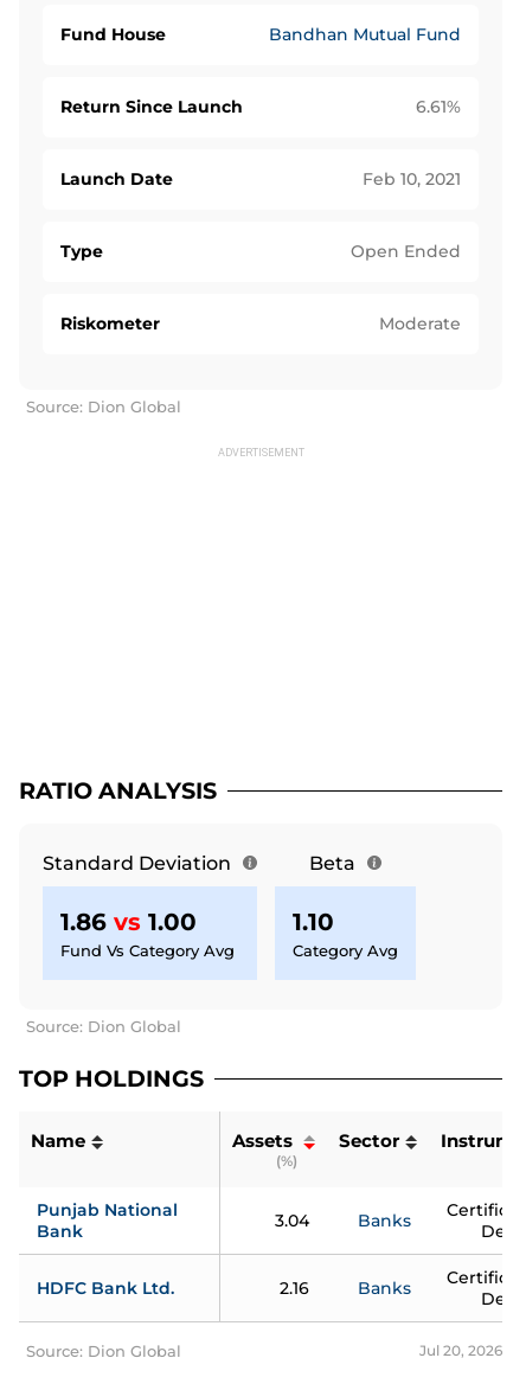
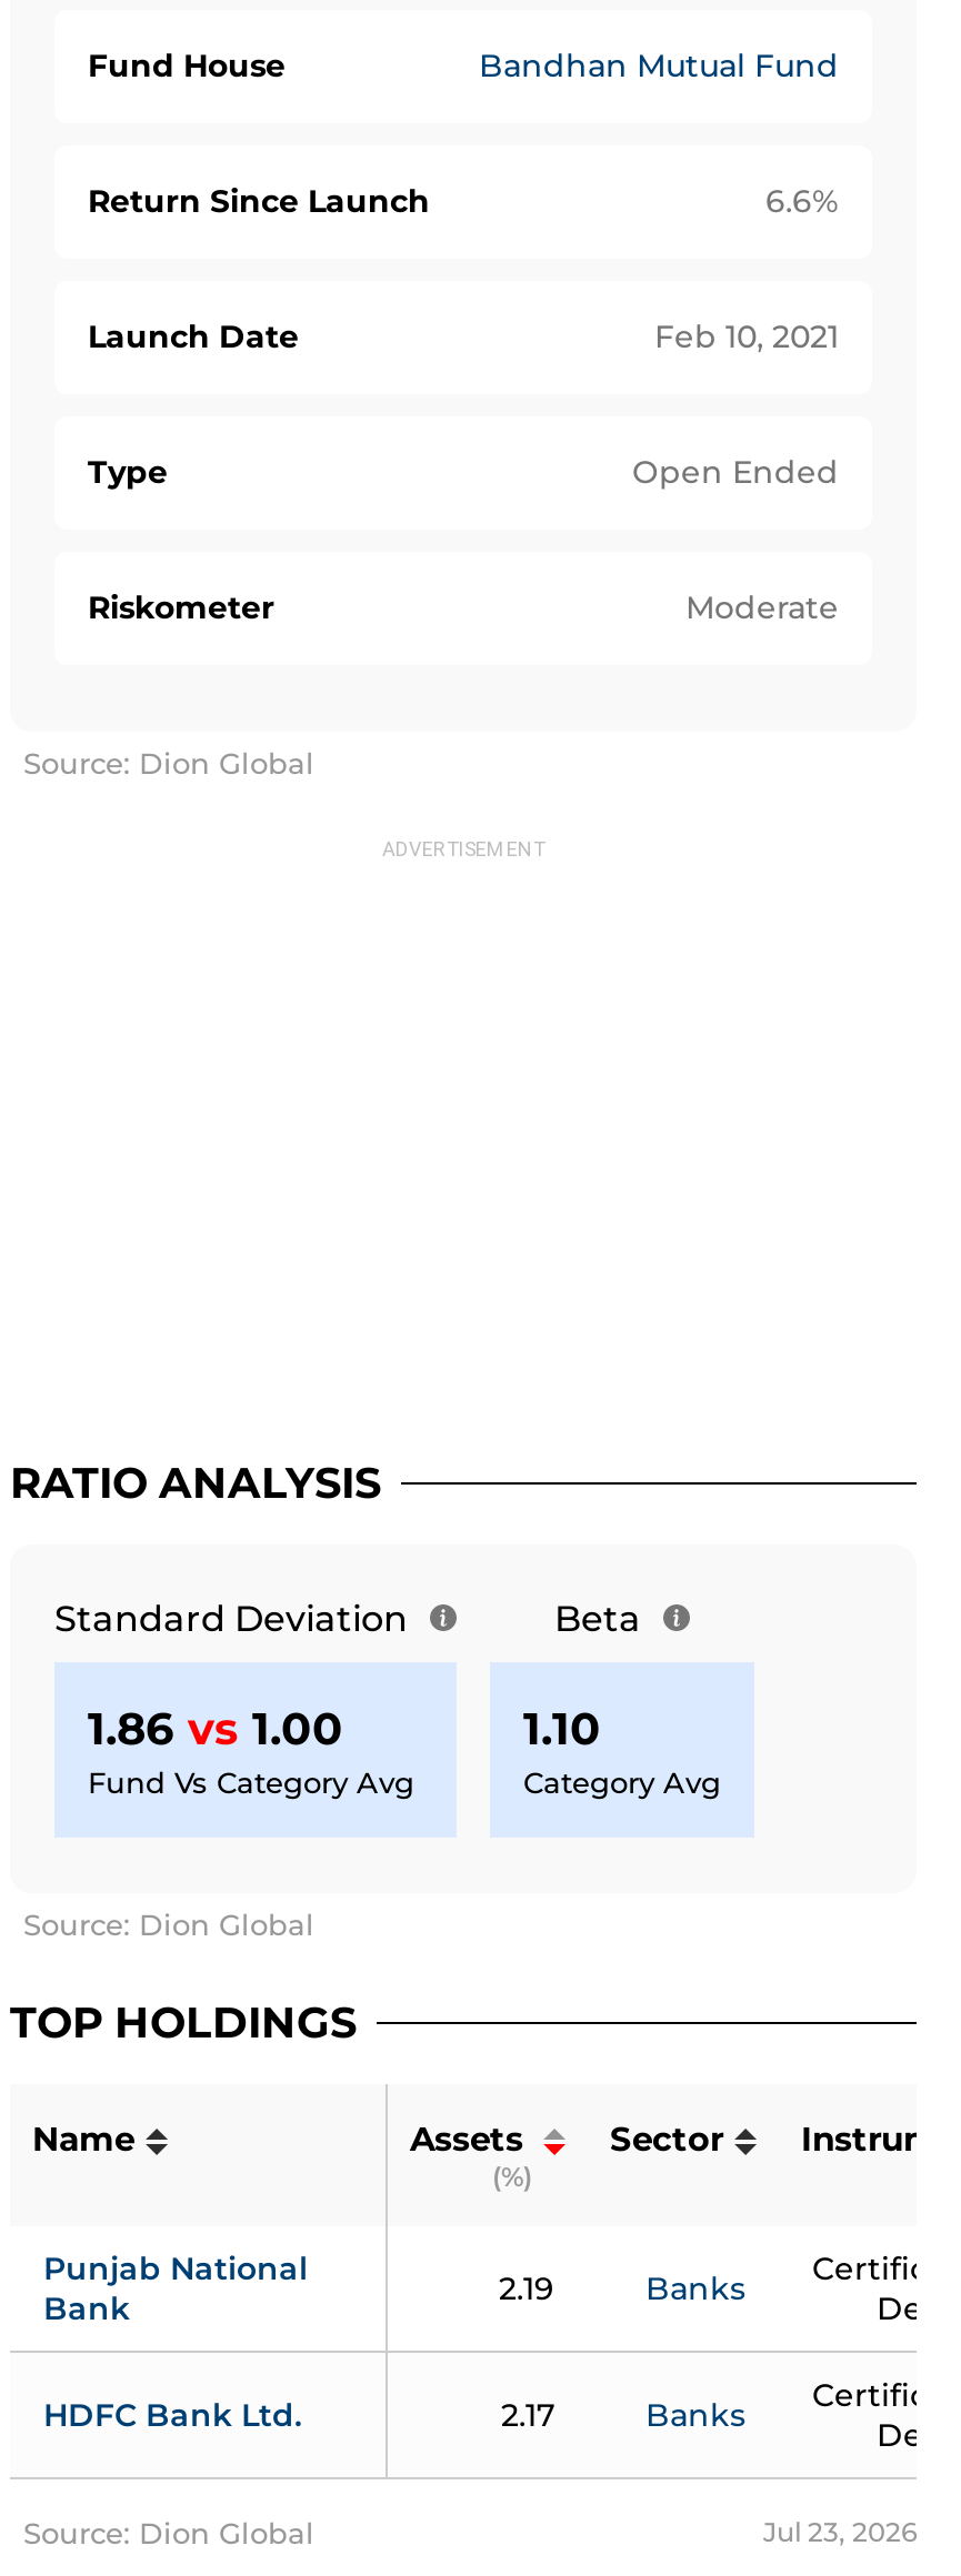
[416,96,461,117] 6.61% -> [765,181,839,221] 6.6%
[275,1210,309,1231] 3.04 -> [499,2268,554,2308] 2.19
[280,1277,309,1298] 2.16 -> [501,2394,554,2434] 2.17
[419,1341,502,1359] Jul 20, 2026 -> [763,2514,917,2548] Jul 23, 2026

